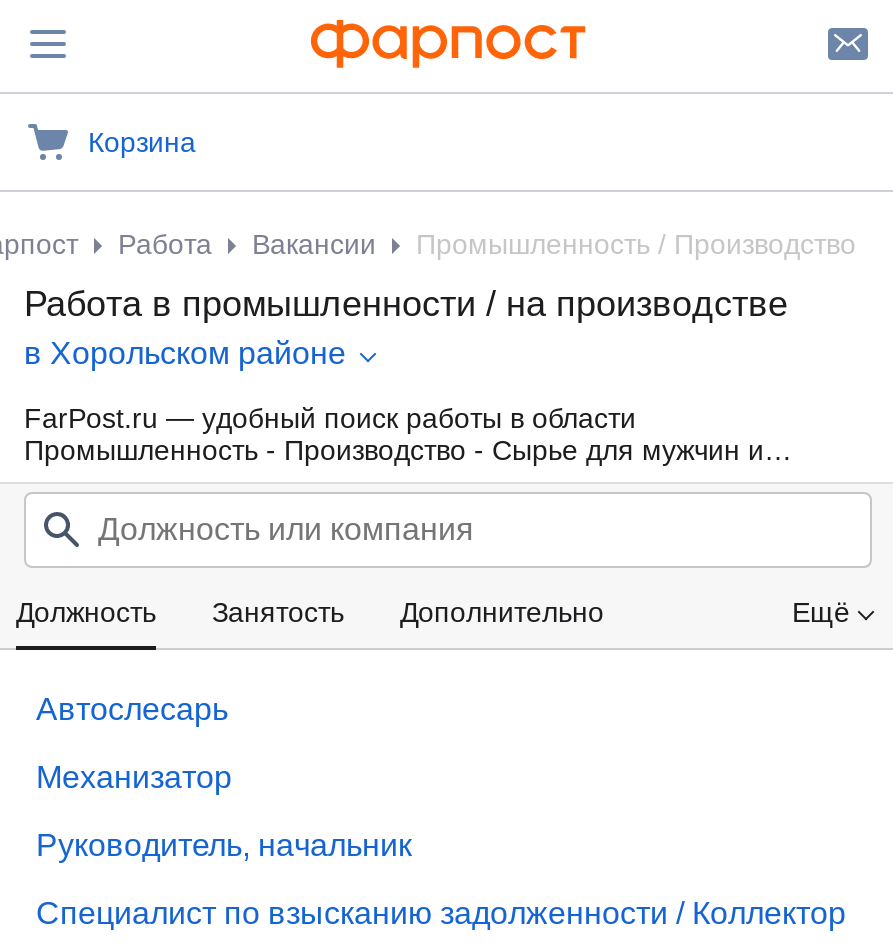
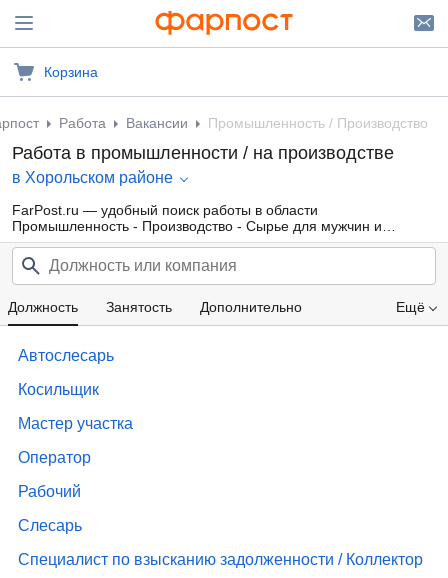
[36,760,412,862] Механизатор | Руководитель, начальник -> [18,381,133,534] Косильщик | Мастер участка | Оператор | Рабочий | Слесарь

